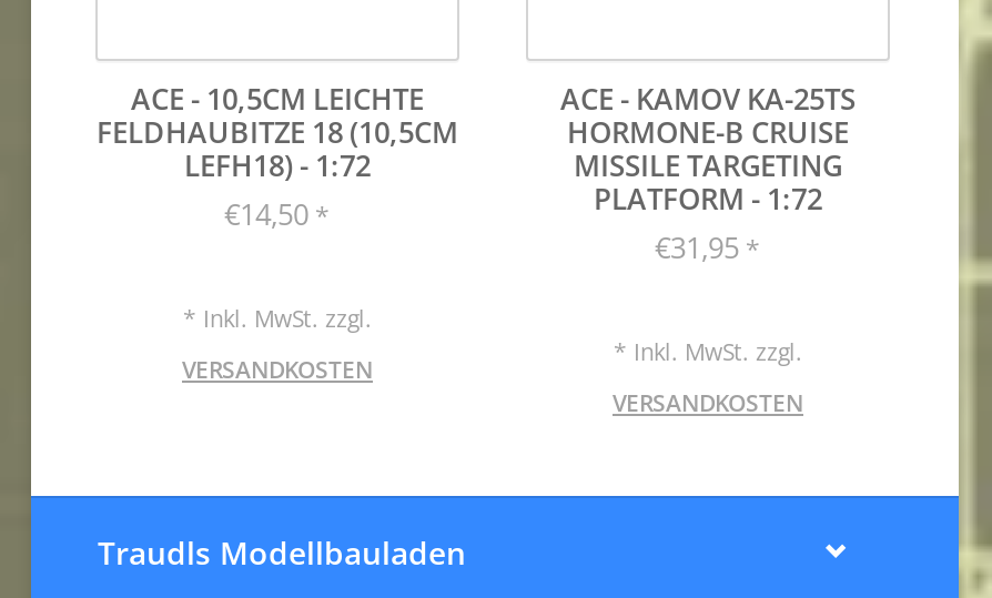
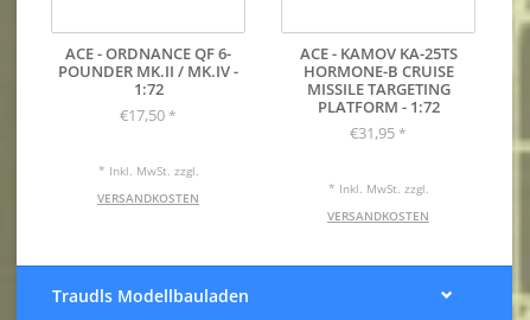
[97,79,458,233] ACE - 10,5CM LEICHTE | FELDHAUBITZE 18 (10,5CM | LEFH18) - 1:72 | €14,50 * -> [58,43,238,125] ACE - ORDNANCE QF 6- | POUNDER MK.II / MK.IV - | 1:72 | €17,50 *

